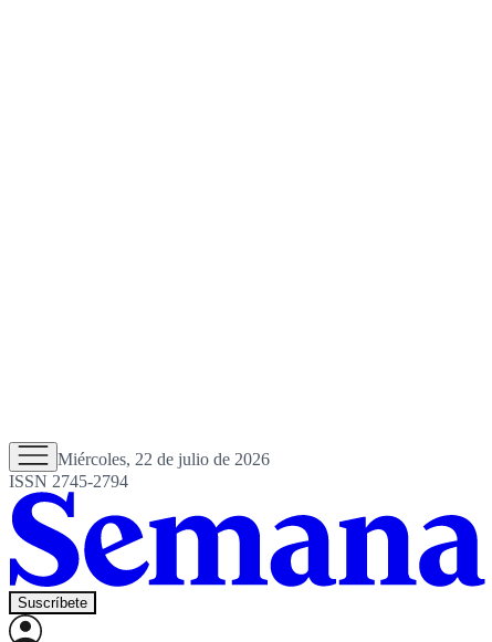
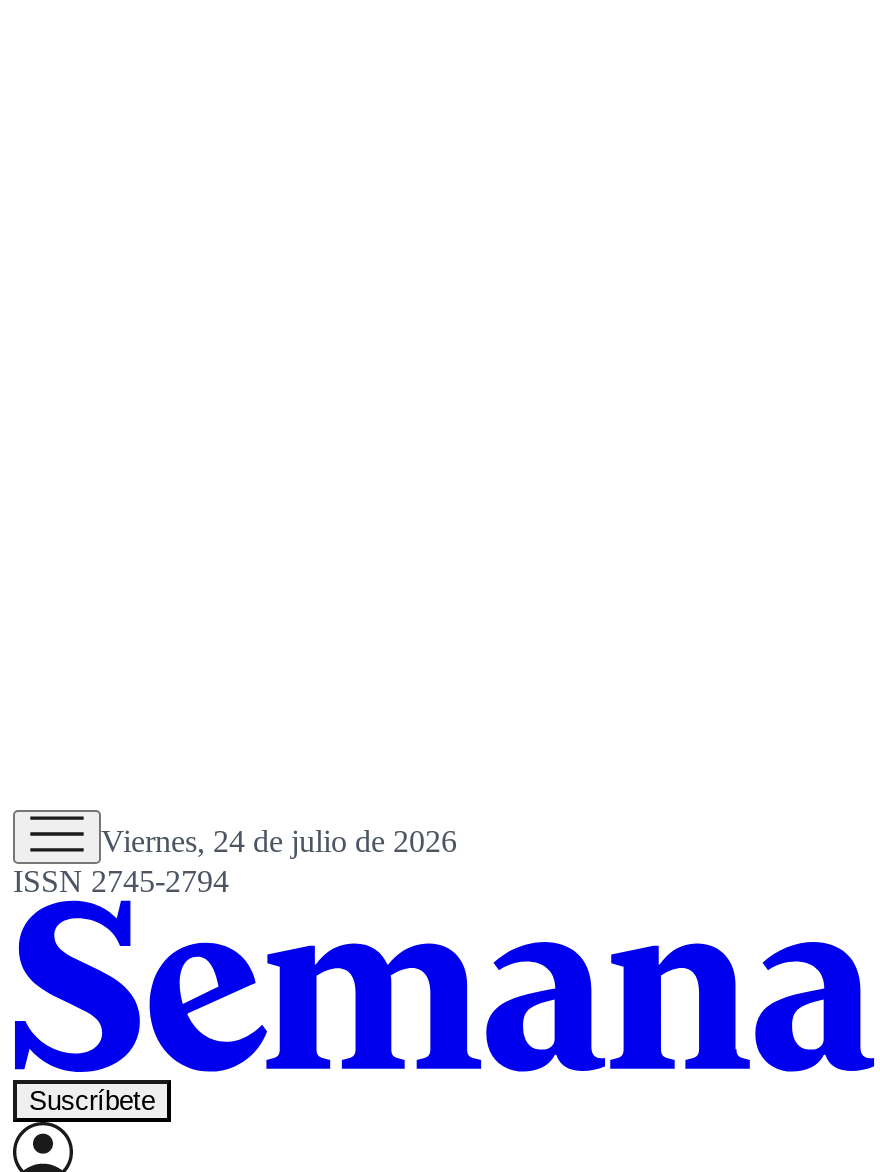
[57,450,270,469] Miércoles, 22 de julio de 2026 -> [101,824,457,858] Viernes, 24 de julio de 2026

